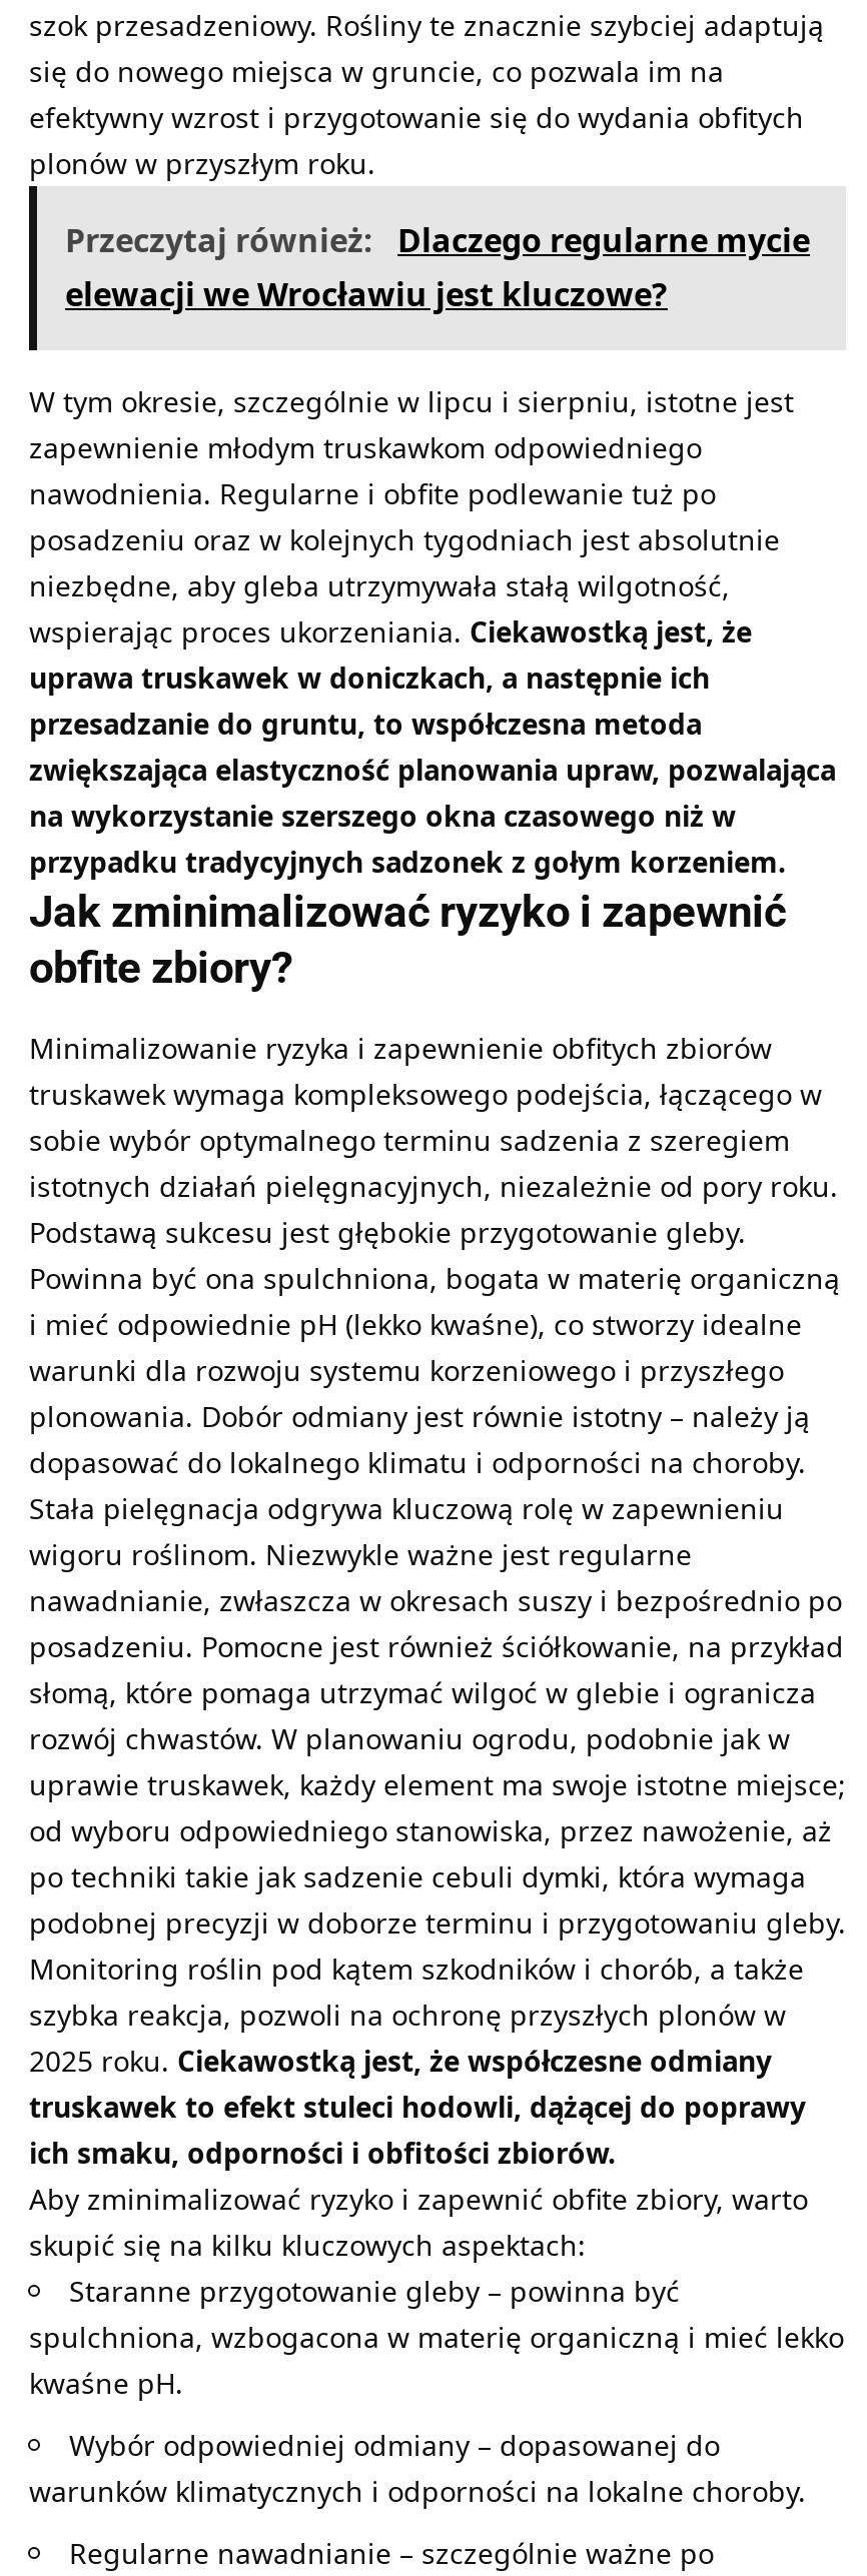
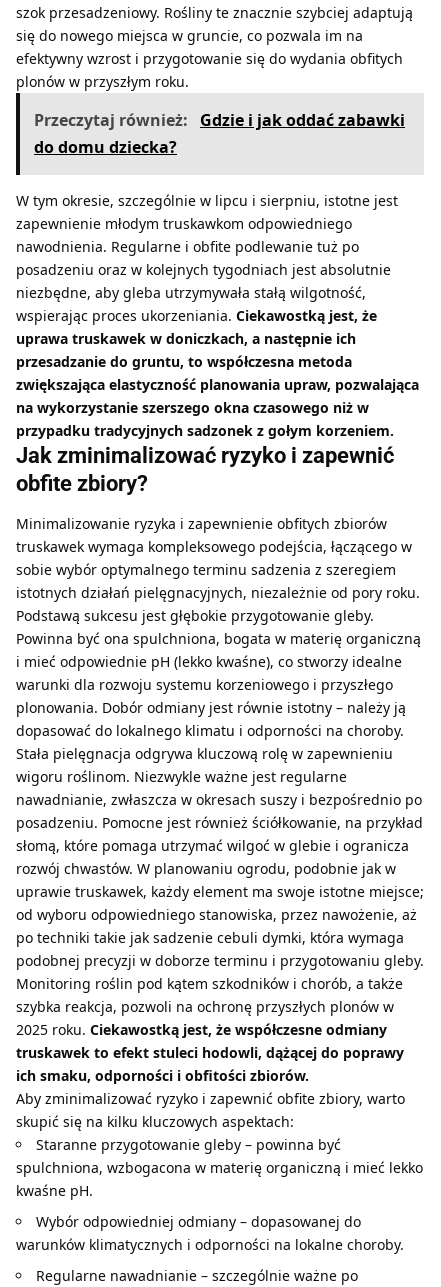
[65,218,810,316] Przeczytaj również: Dlaczego regularne mycie | elewacji we Wrocławiu jest kluczowe? -> [34,109,405,158] Przeczytaj również: Gdzie i jak oddać zabawki | do domu dziecka?

